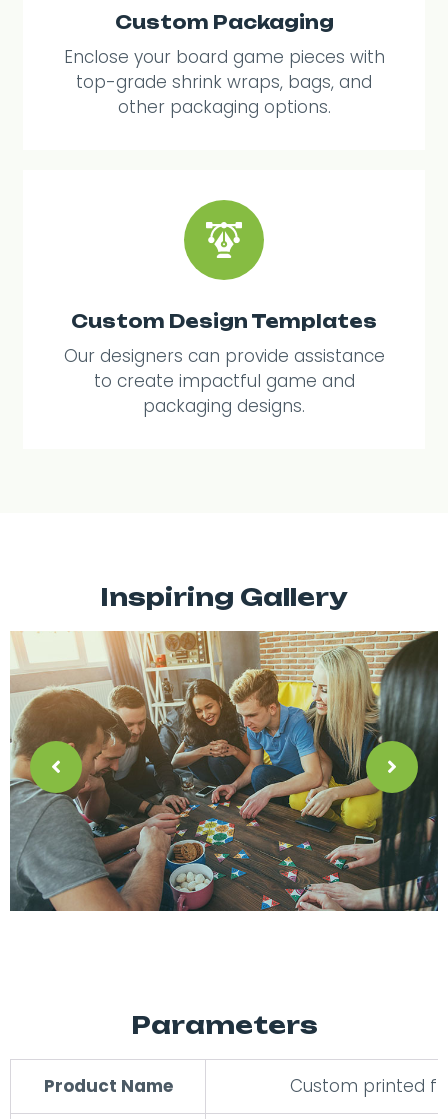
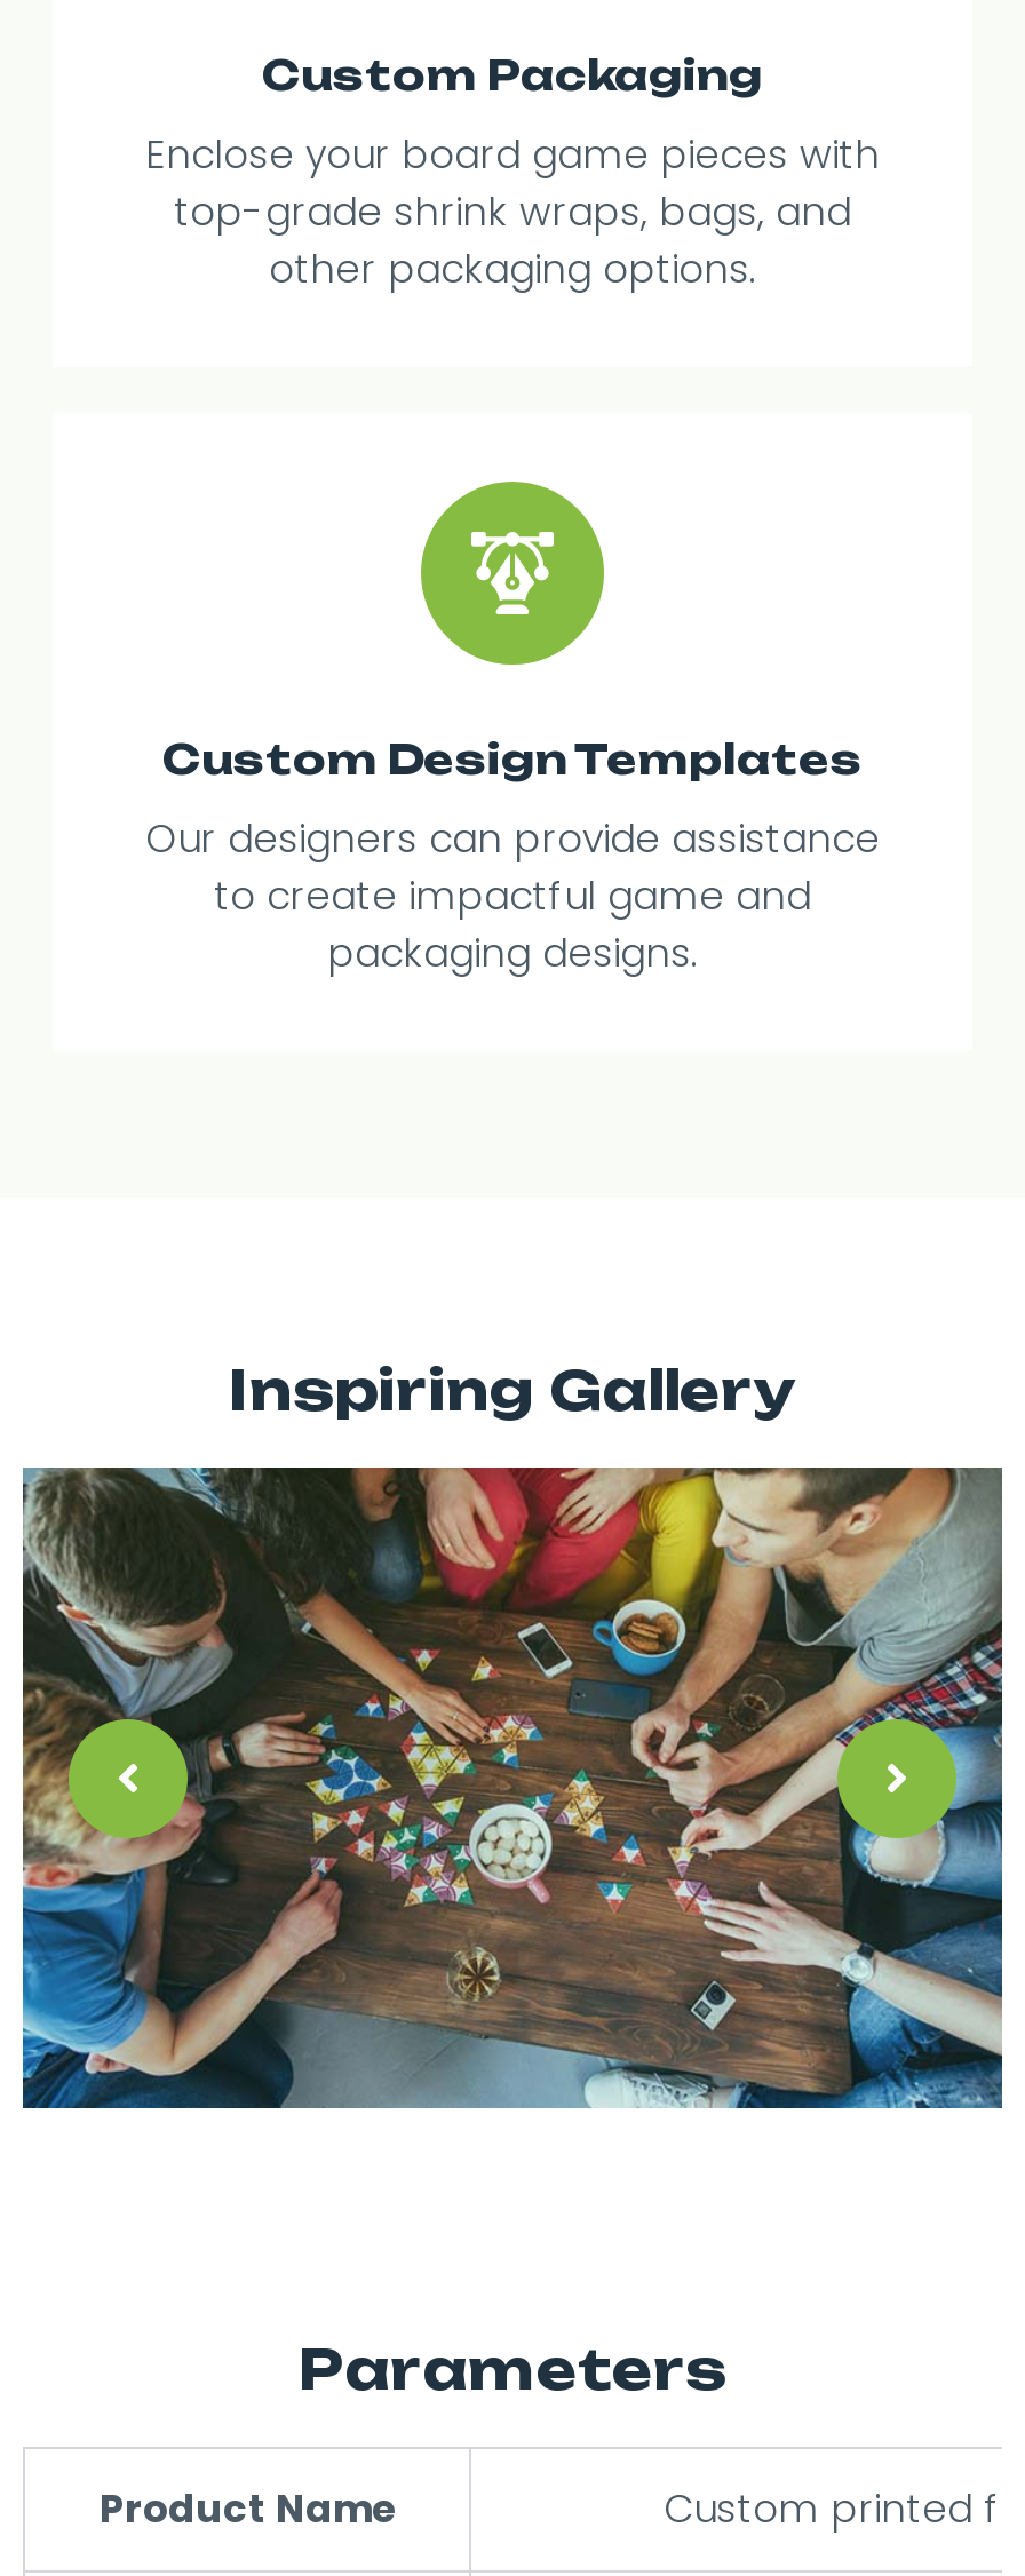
[9,630,439,912] [image] -> [21,1465,1004,2110] [image]

